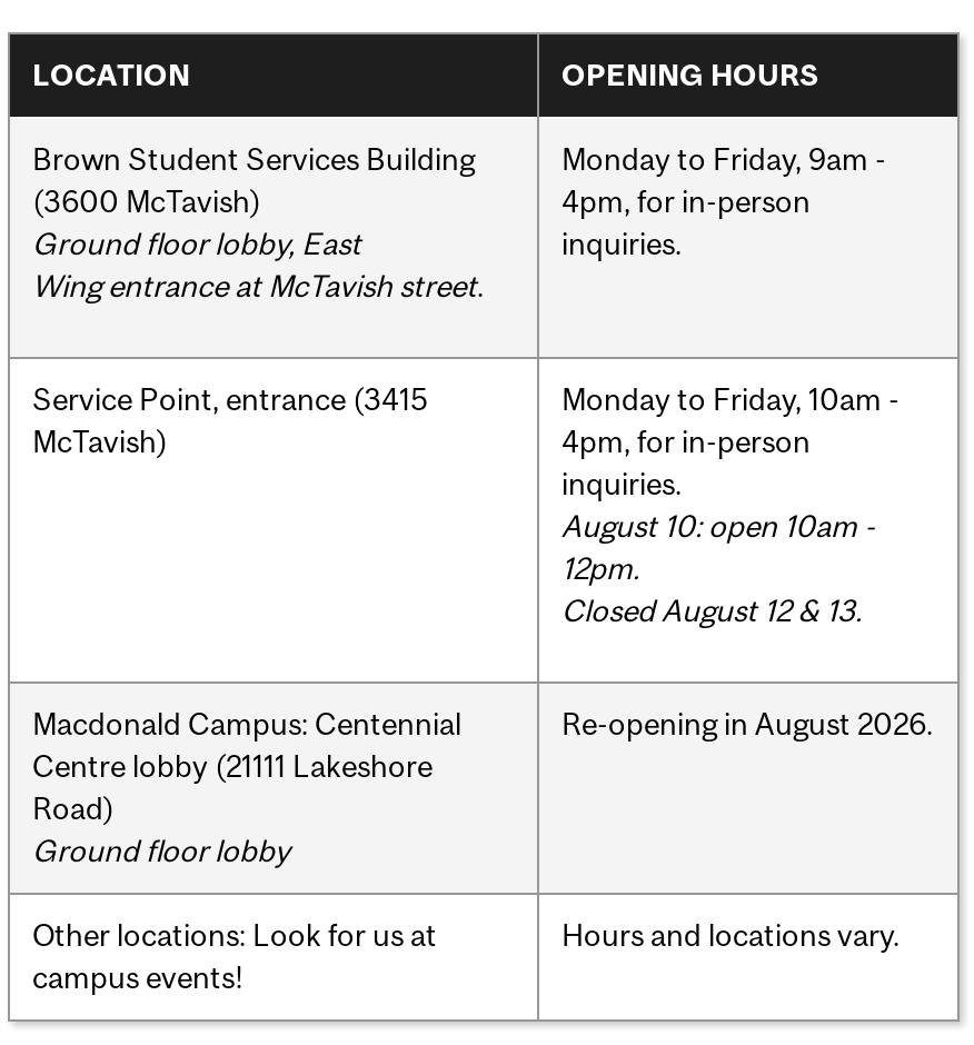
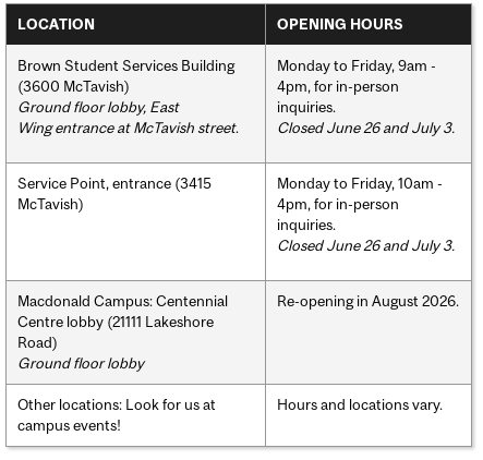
none -> [277,118,455,136] Closed June 26 and July 3.
[561,507,875,627] August 10: open 10am - | 12pm. | Closed August 12 & 13. -> [277,236,455,254] Closed June 26 and July 3.

